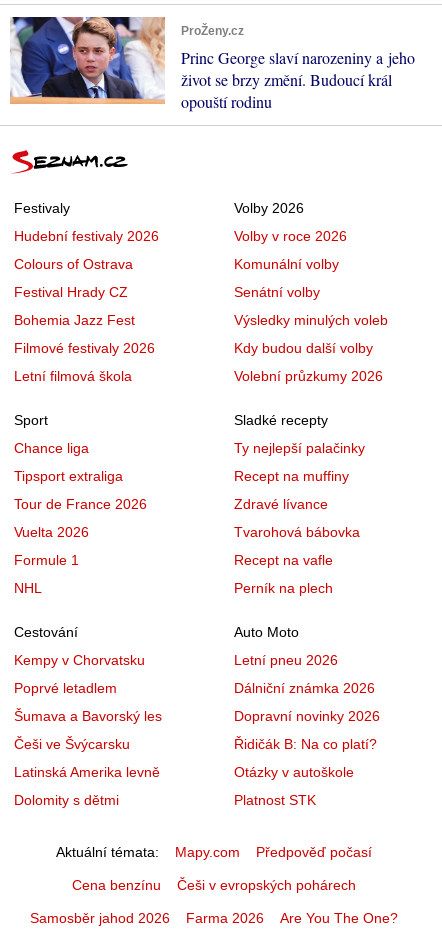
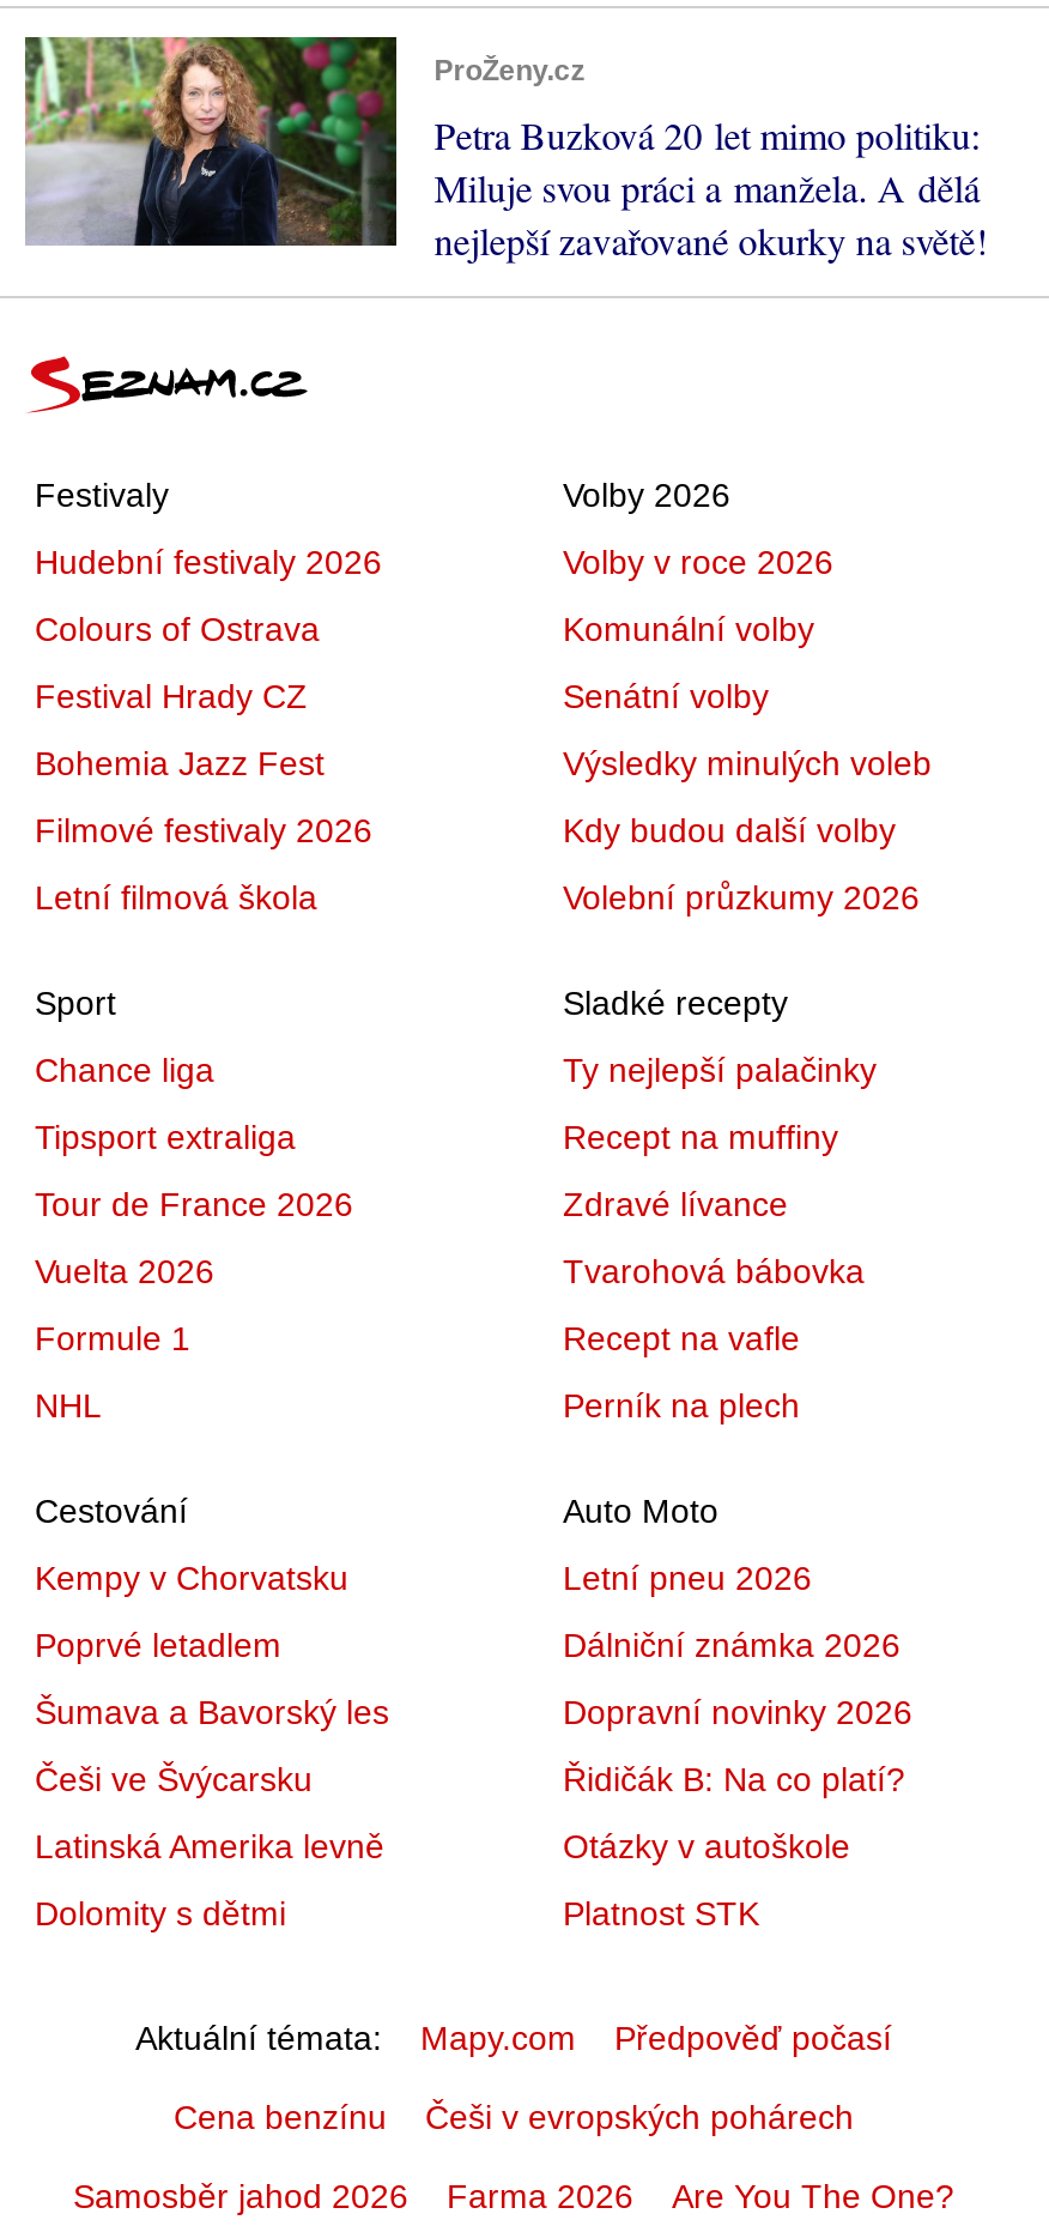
[10,16,415,112] [image] | Princ George slaví narozeniny a jeho | život se brzy změní. Budoucí král | opouští rodinu -> [23,35,987,266] [image] | Petra Buzková 20 let mimo politiku: | Miluje svou práci a manžela. A dělá | nejlepší zavařované okurky na světě!

